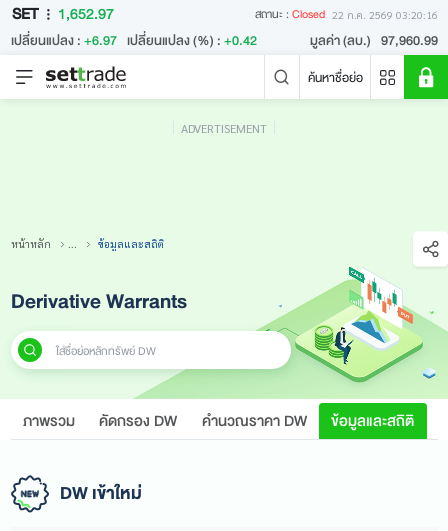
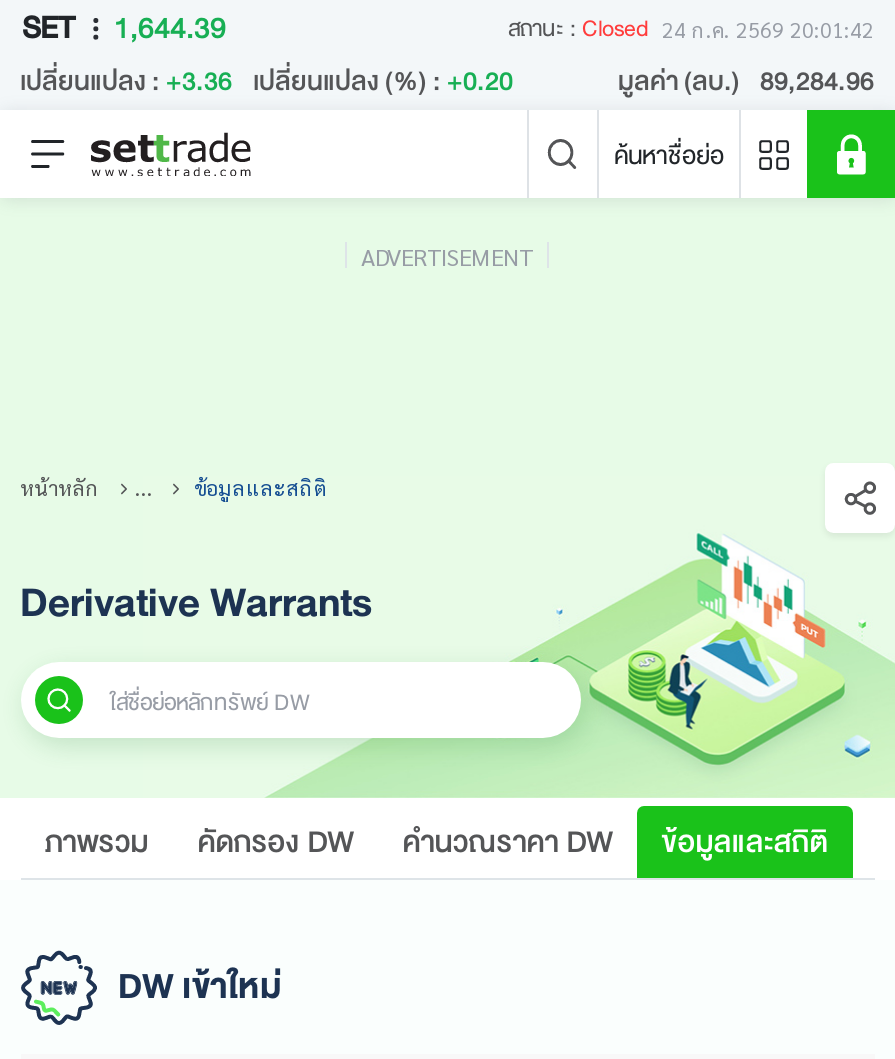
[11,1,113,26] SET 1,652.97 -> [22,3,226,53] SET 1,644.39
[254,4,437,23] สถานะ : Closed 22 ก.ค. 2569 03:20:16 -> [508,9,874,47] สถานะ : Closed 24 ก.ค. 2569 20:01:42
[10,30,257,52] เปลี่ยนแปลง : +6.97 เปลี่ยนแปลง (%) : +0.42 -> [20,60,513,104] เปลี่ยนแปลง : +3.36 เปลี่ยนแปลง (%) : +0.20
[309,30,437,52] มูลค่า (ลบ.) 97,960.99 -> [618,60,874,104] มูลค่า (ลบ.) 89,284.96

